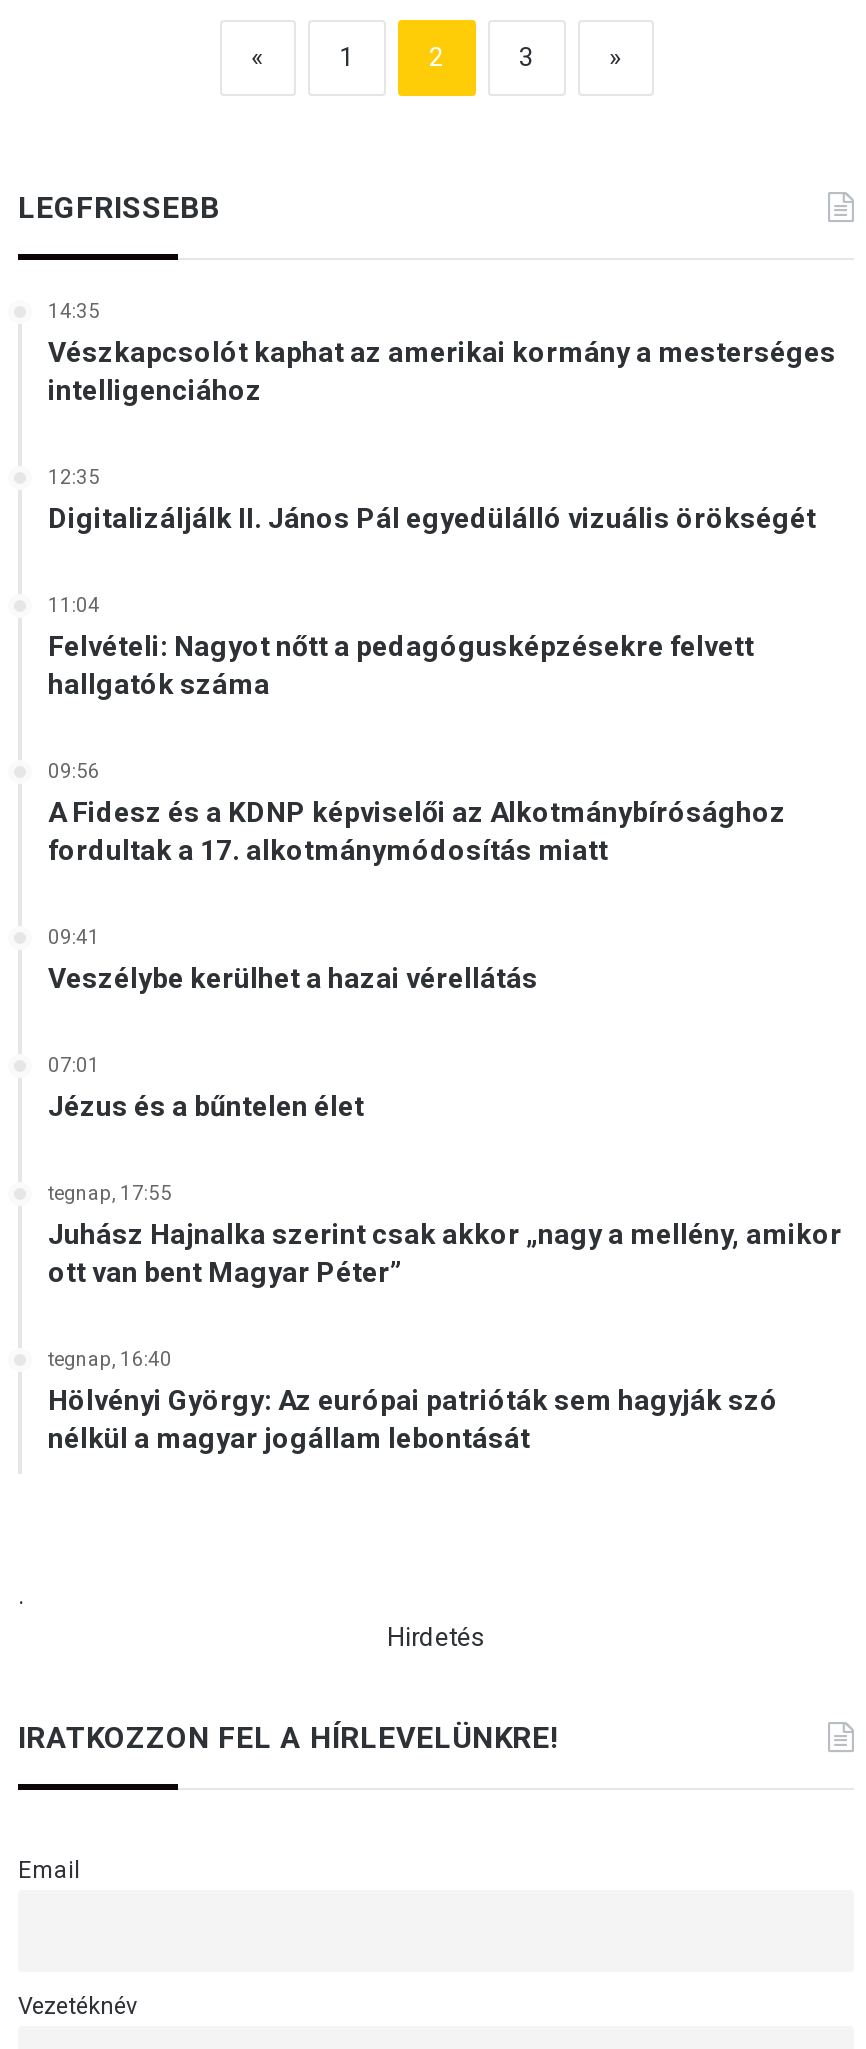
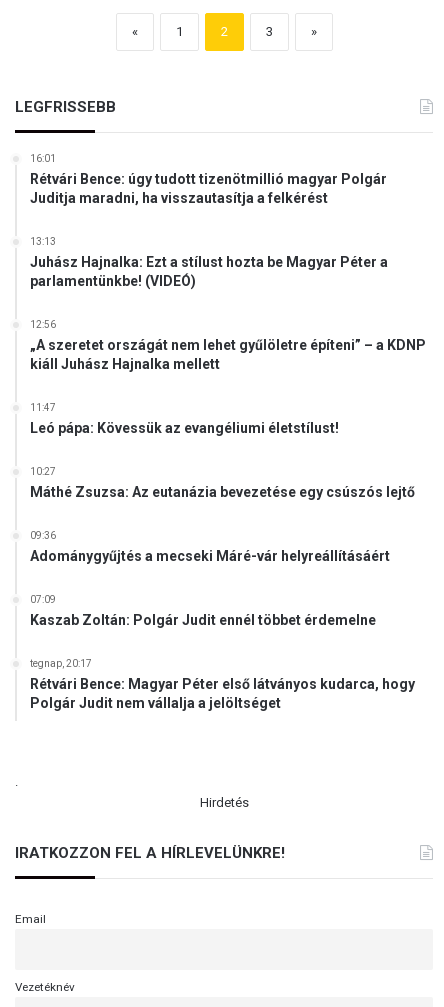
[48,301,836,407] 14:35 | Vészkapcsolót kaphat az amerikai kormány a mesterséges | intelligenciához -> [30,153,387,206] 16:01 | Rétvári Bence: úgy tudott tizenötmillió magyar Polgár | Juditja maradni, ha visszautasítja a felkérést
[48,467,816,535] 12:35 | Digitalizáljálk II. János Pál egyedülálló vizuális örökségét -> [30,236,388,289] 13:13 | Juhász Hajnalka: Ezt a stílust hozta be Magyar Péter a | parlamentünkbe! (VIDEÓ)
[48,595,754,701] 11:04 | Felvételi: Nagyot nőtt a pedagógusképzésekre felvett | hallgatók száma -> [30,319,426,372] 12:56 | „A szeretet országát nem lehet gyűlöletre építeni” – a KDNP | kiáll Juhász Hajnalka mellett
[48,761,786,867] 09:56 | A Fidesz és a KDNP képviselői az Alkotmánybírósághoz | fordultak a 17. alkotmánymódosítás miatt -> [30,402,339,436] 11:47 | Leó pápa: Kövessük az evangéliumi életstílust!
[48,927,538,995] 09:41 | Veszélybe kerülhet a hazai vérellátás -> [30,466,415,500] 10:27 | Máthé Zsuzsa: Az eutanázia bevezetése egy csúszós lejtő
[48,1055,364,1123] 07:01 | Jézus és a bűntelen élet -> [30,530,390,564] 09:36 | Adománygyűjtés a mecseki Máré-vár helyreállításáért
[48,1183,842,1289] tegnap, 17:55 | Juhász Hajnalka szerint csak akkor „nagy a mellény, amikor | ott van bent Magyar Péter” -> [30,594,376,628] 07:09 | Kaszab Zoltán: Polgár Judit ennél többet érdemelne
[48,1349,778,1455] tegnap, 16:40 | Hölvényi György: Az európai patrióták sem hagyják szó | nélkül a magyar jogállam lebontását -> [30,658,415,711] tegnap, 20:17 | Rétvári Bence: Magyar Péter első látványos kudarca, hogy | Polgár Judit nem vállalja a jelöltséget

